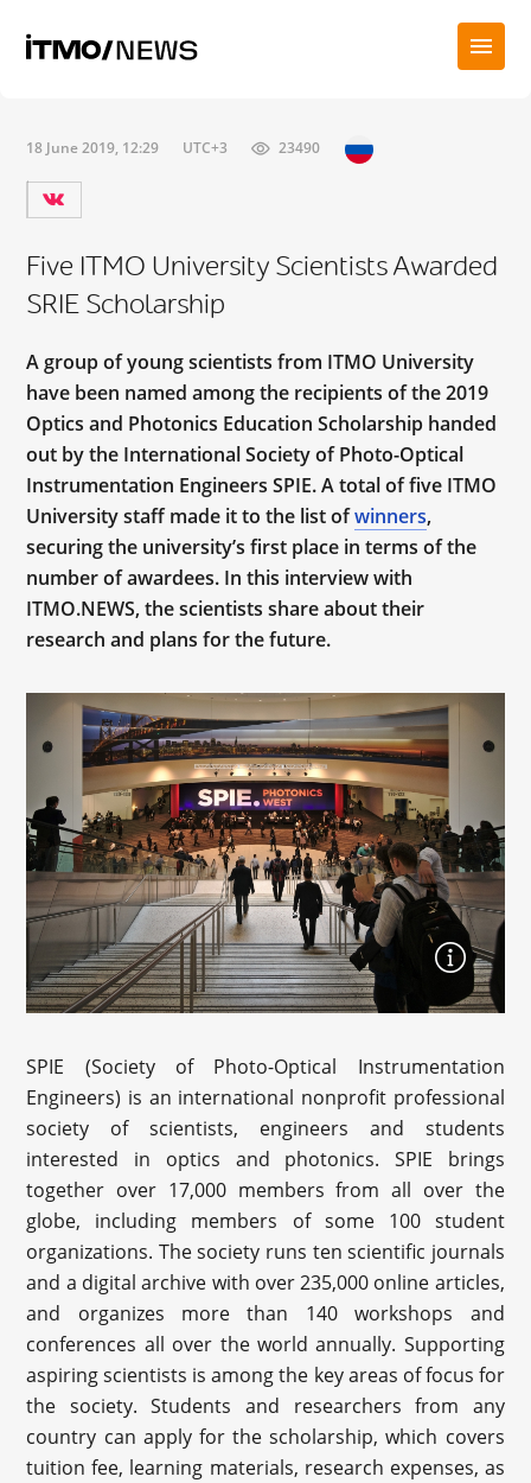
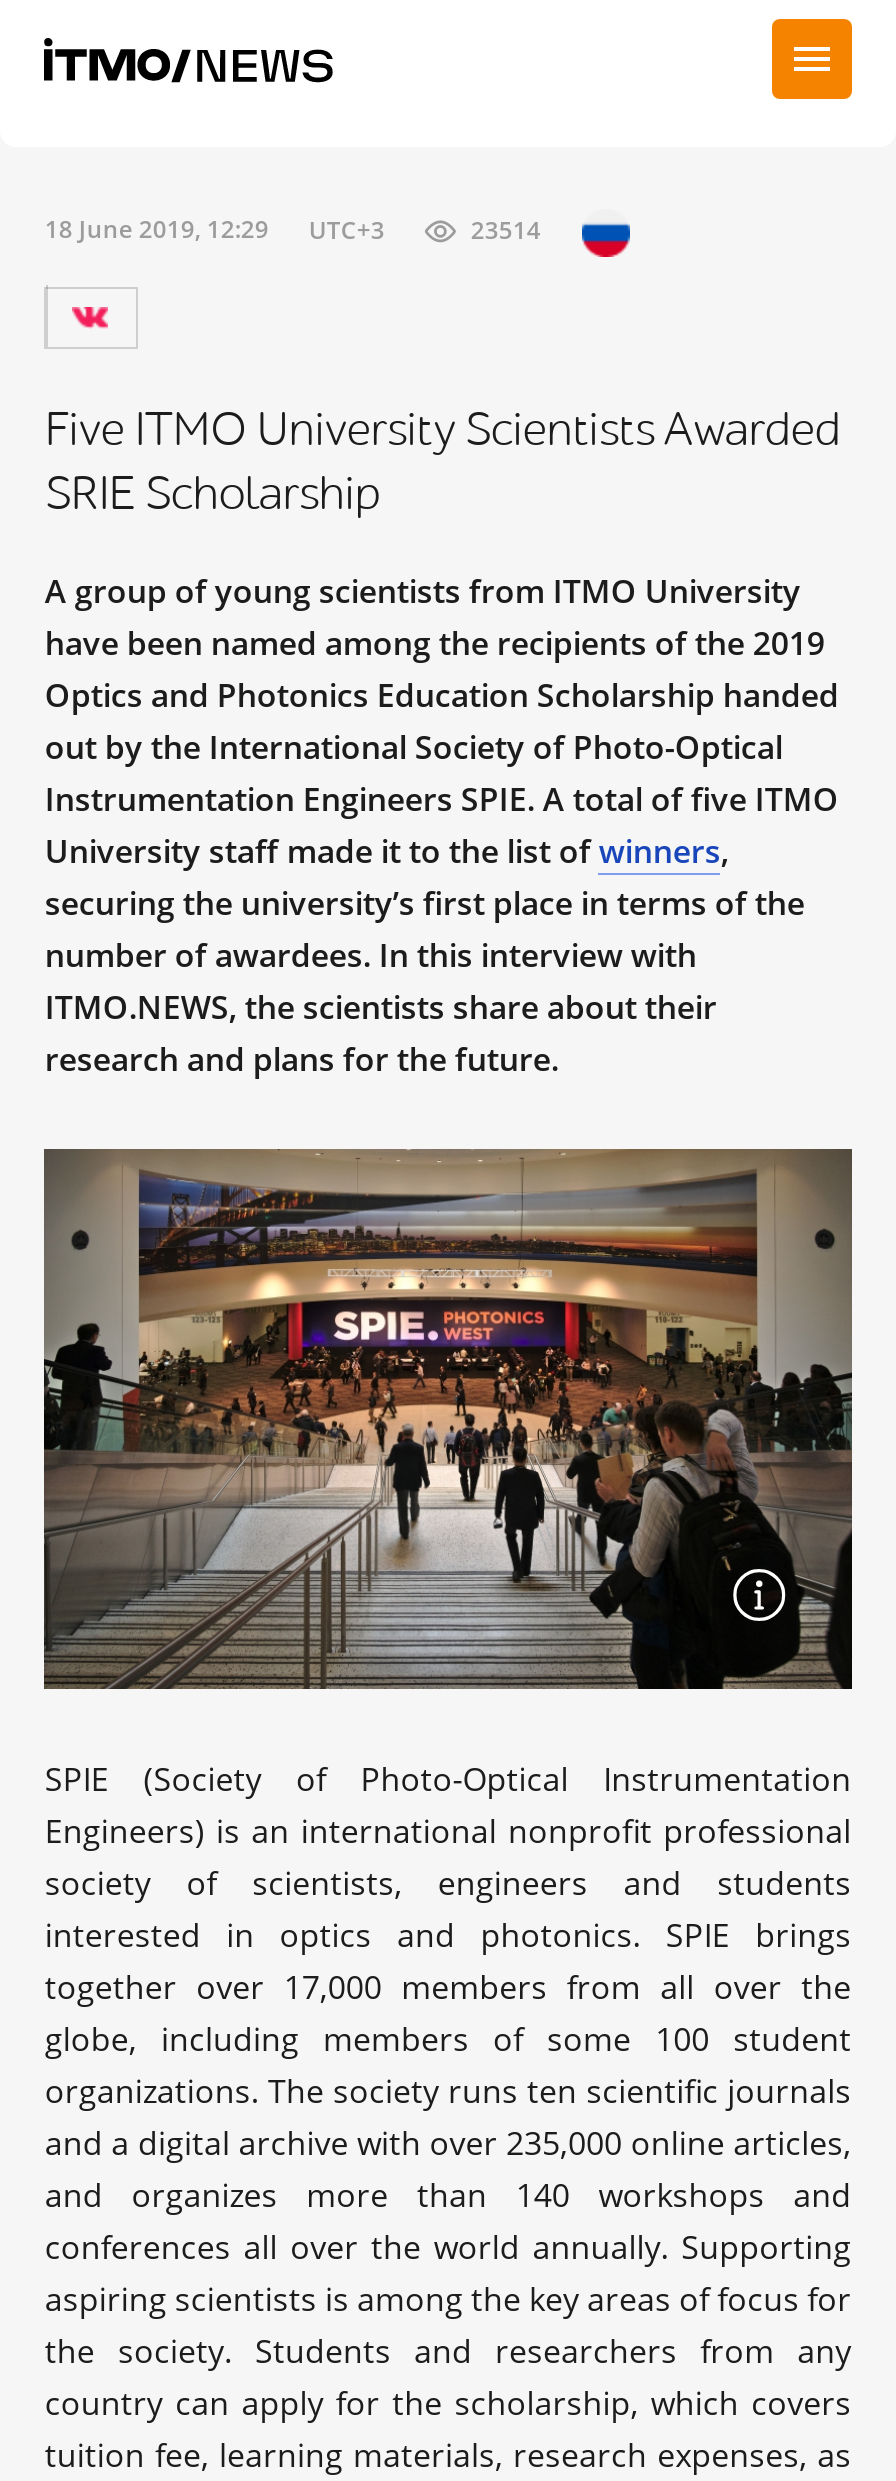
[279,137,320,157] 23490 -> [471,212,541,246] 23514

